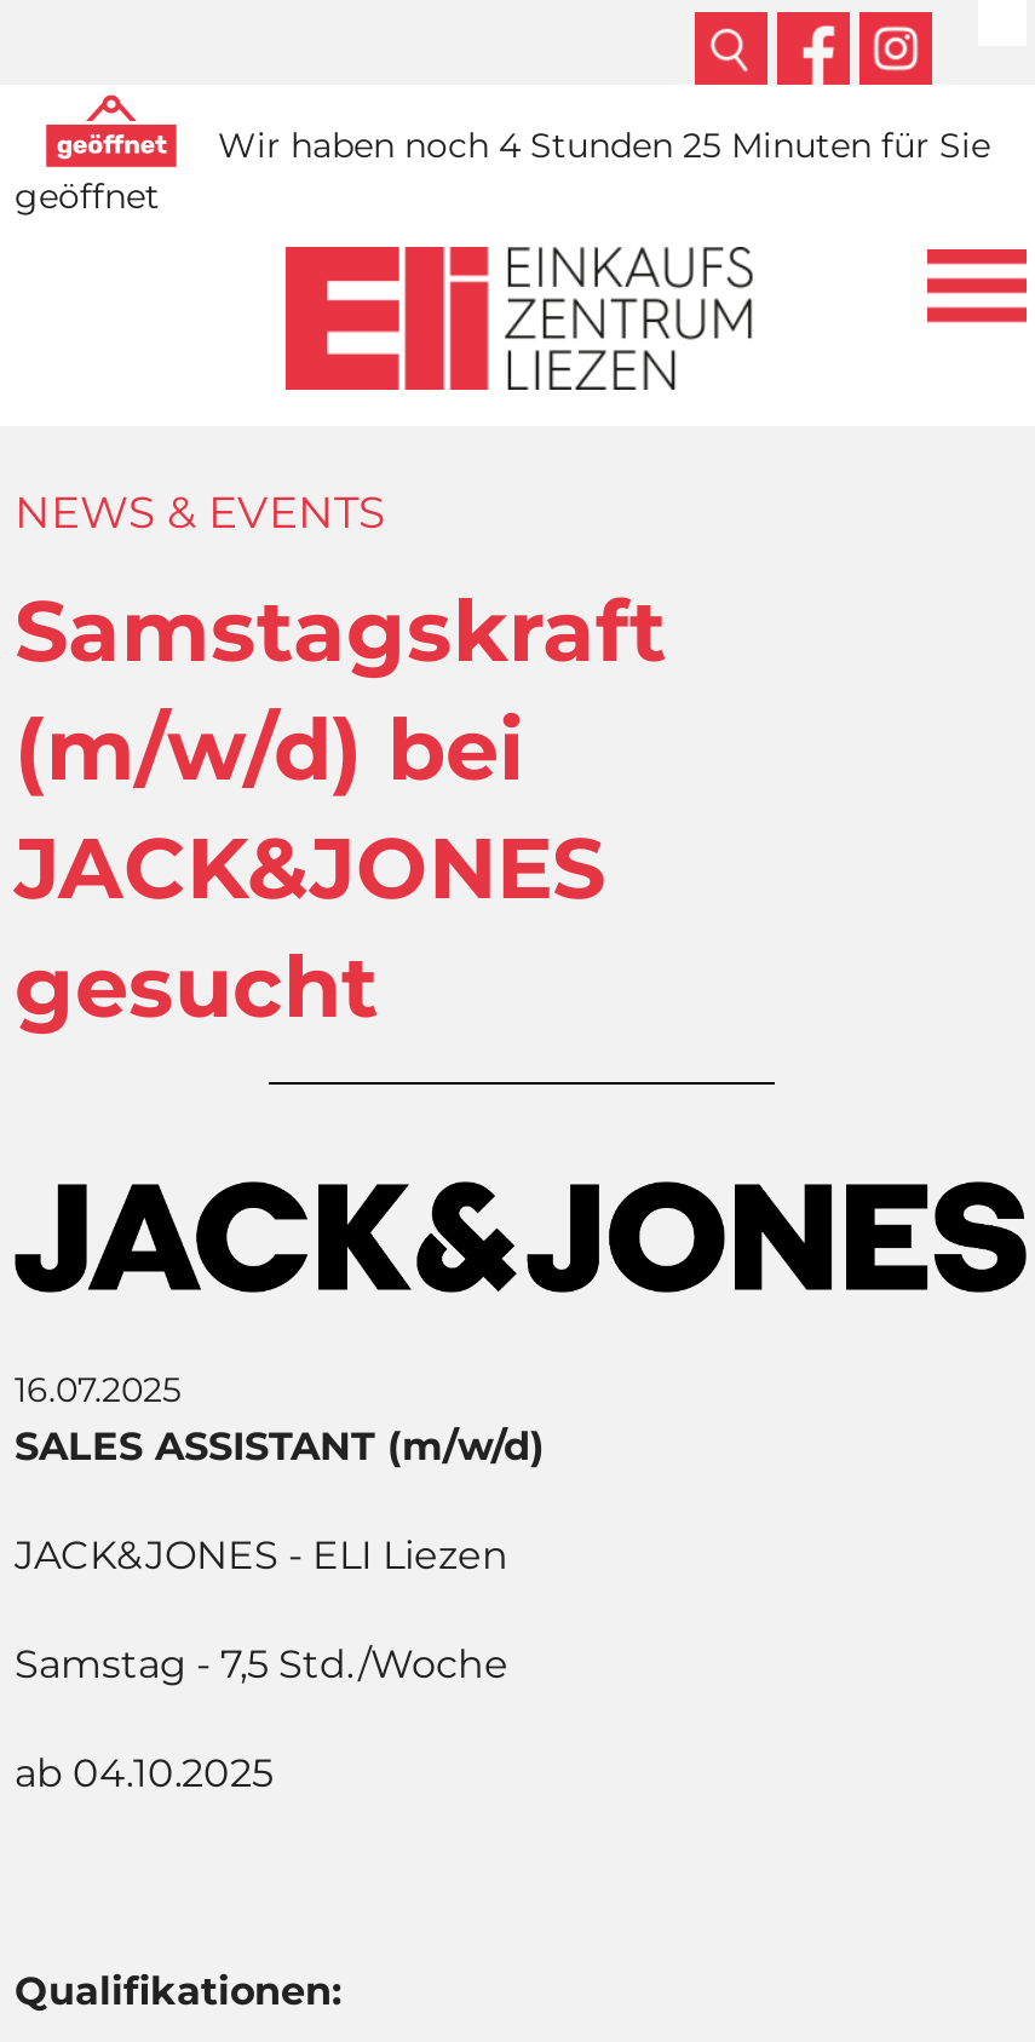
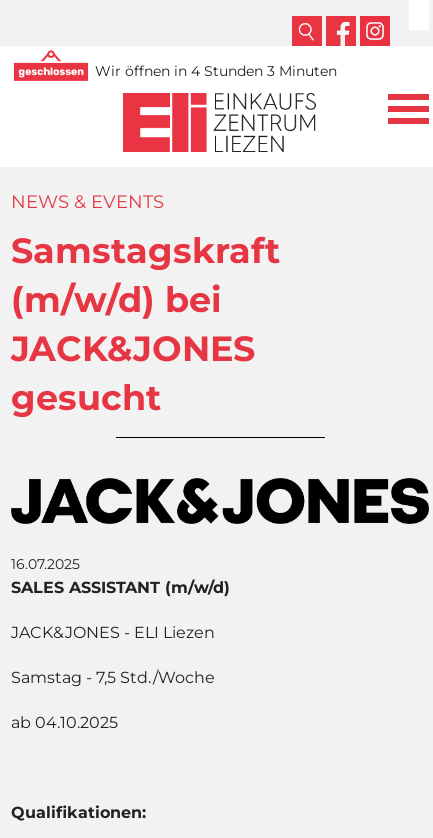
[15,124,990,219] Wir haben noch 4 Stunden 25 Minuten für Sie | geöffnet -> [91,62,337,80] Wir öffnen in 4 Stunden 3 Minuten

